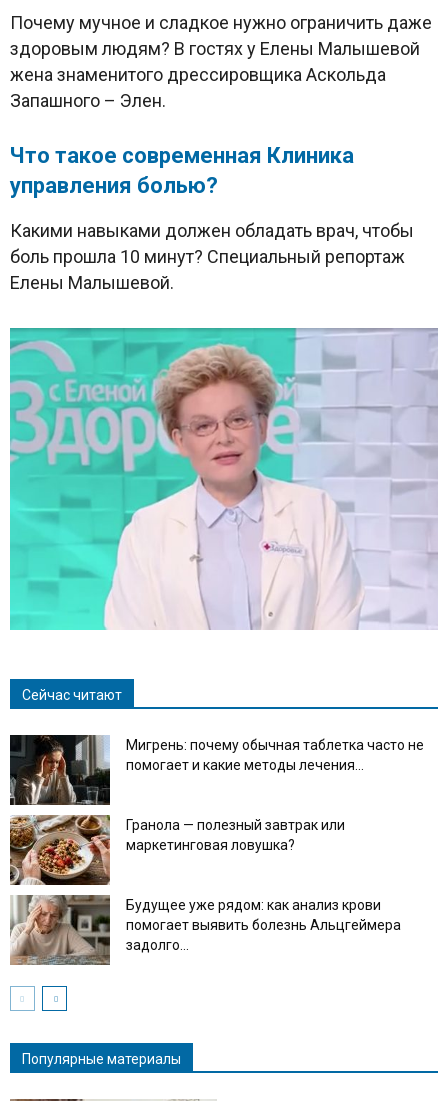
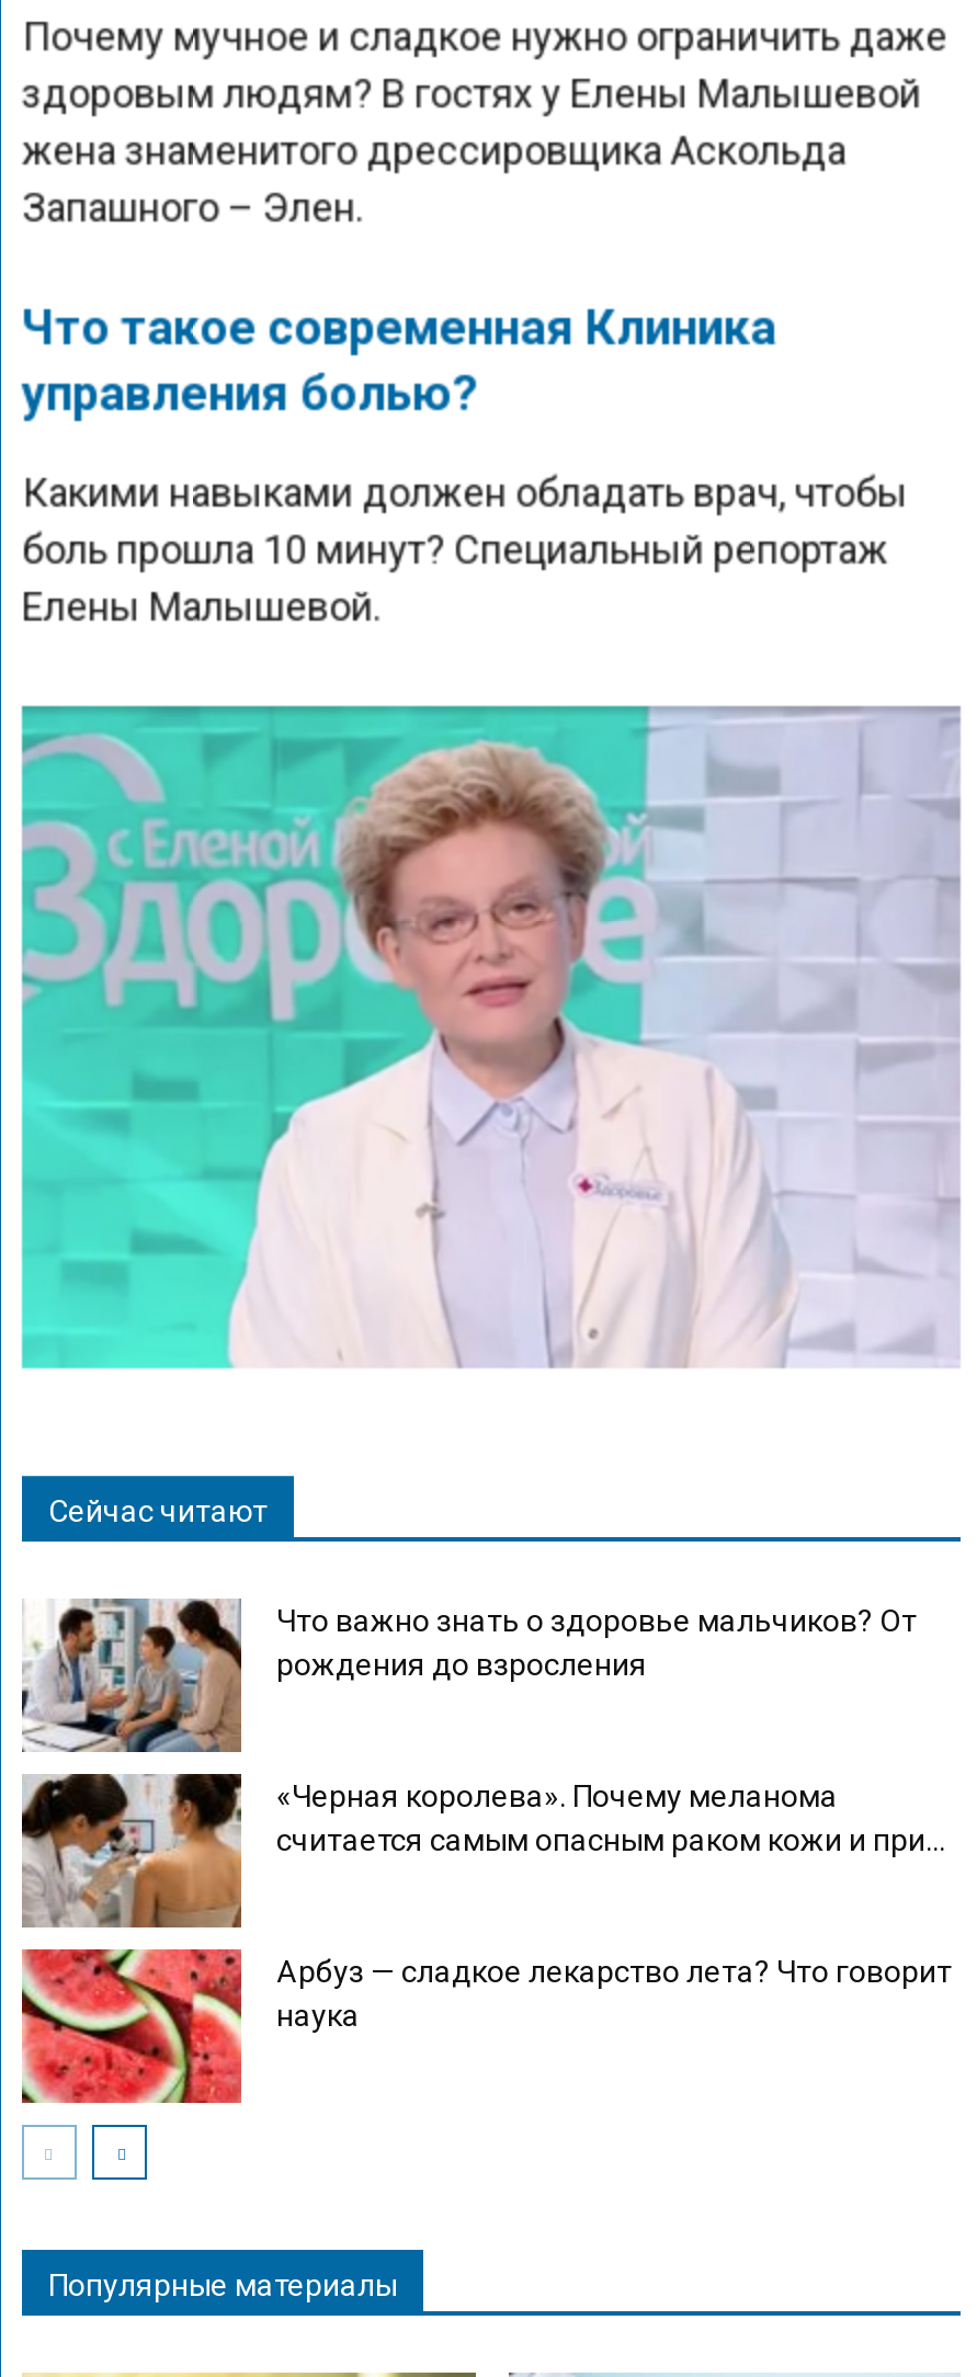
[9,734,424,805] [image] | Мигрень: почему обычная таблетка часто не | помогает и какие методы лечения... -> [22,1596,917,1752] [image] | Что важно знать о здоровье мальчиков? От | рождения до взросления
[10,814,345,886] [image] | Гранола — полезный завтрак или | маркетинговая ловушка? -> [22,1772,945,1930] [image] | «Черная королева». Почему меланома | считается самым опасным раком кожи и при...
[10,894,401,966] [image] | Будущее уже рядом: как анализ крови | помогает выявить болезнь Альцгеймера | задолго... -> [22,1947,952,2105] [image] | Арбуз — сладкое лекарство лета? Что говорит | наука

